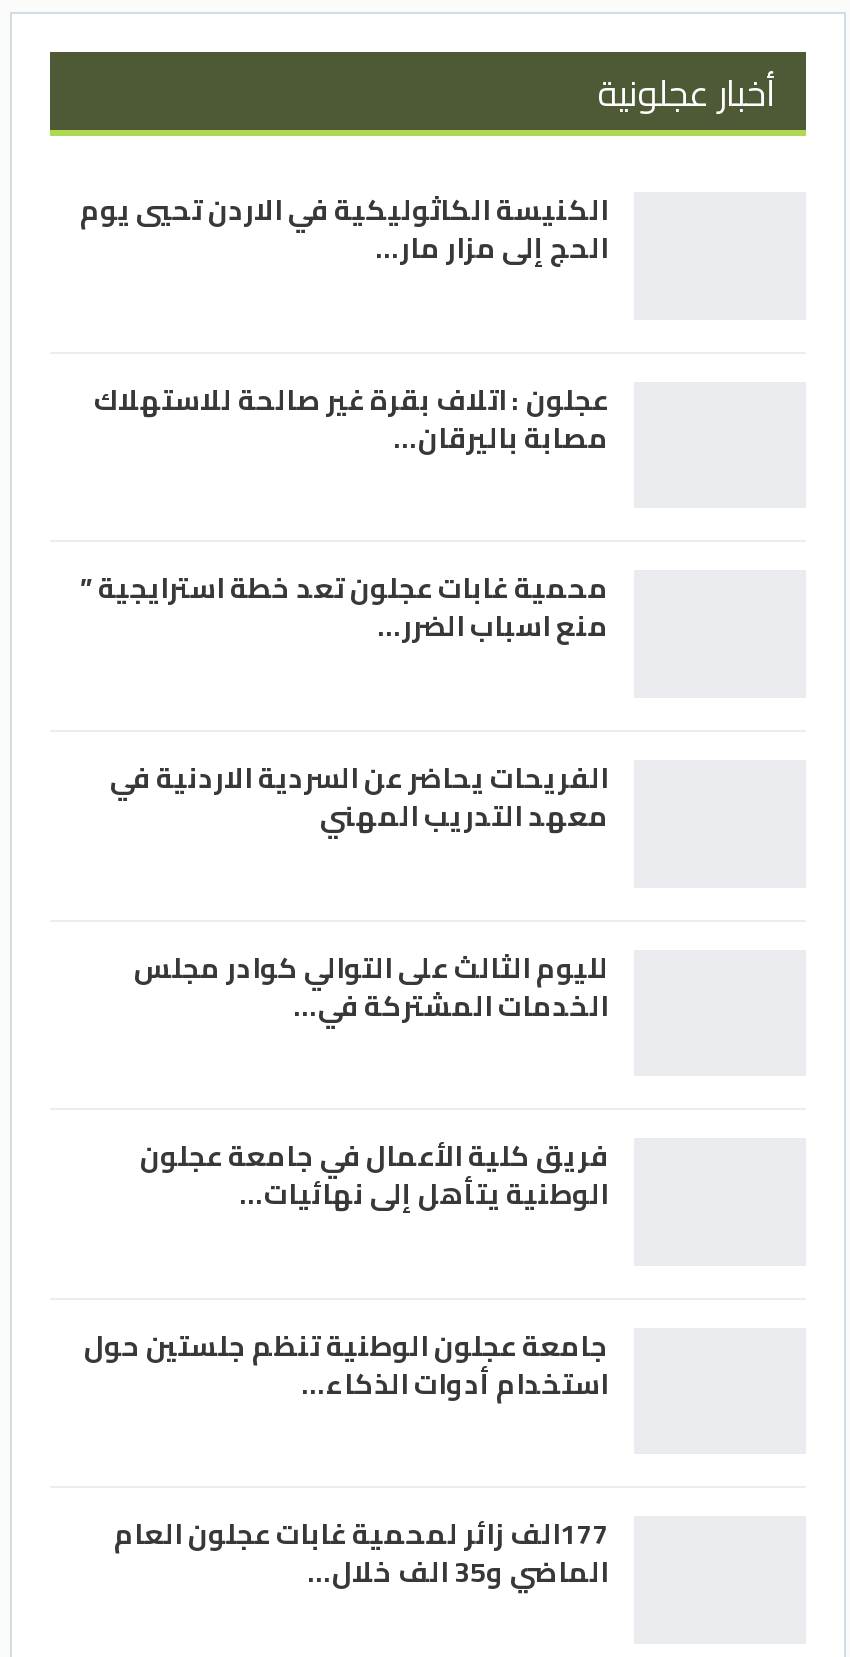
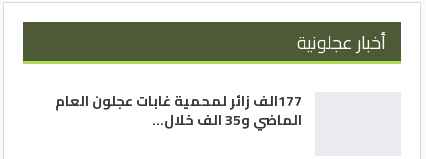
[80,184,608,1410] الكنيسة الكاثوليكية في الاردن تحيي يوم | الحج إلى مزار مار… | عجلون : اتلاف بقرة غير صالحة للاستهلاك | مصابة باليرقان… | محمية غابات عجلون تعد خطة استرايجية ” | منع اسباب الضرر… | الفريحات يحاضر عن السردية الاردنية في | معهد التدريب المهني | لليوم الثالث على التوالي كوادر مجلس | الخدمات المشتركة في… | فريق كلية الأعمال في جامعة عجلون | الوطنية يتأهل إلى نهائيات… | جامعة عجلون الوطنية تنظم جلستين حول | استخدام أدوات الذكاء… -> none

